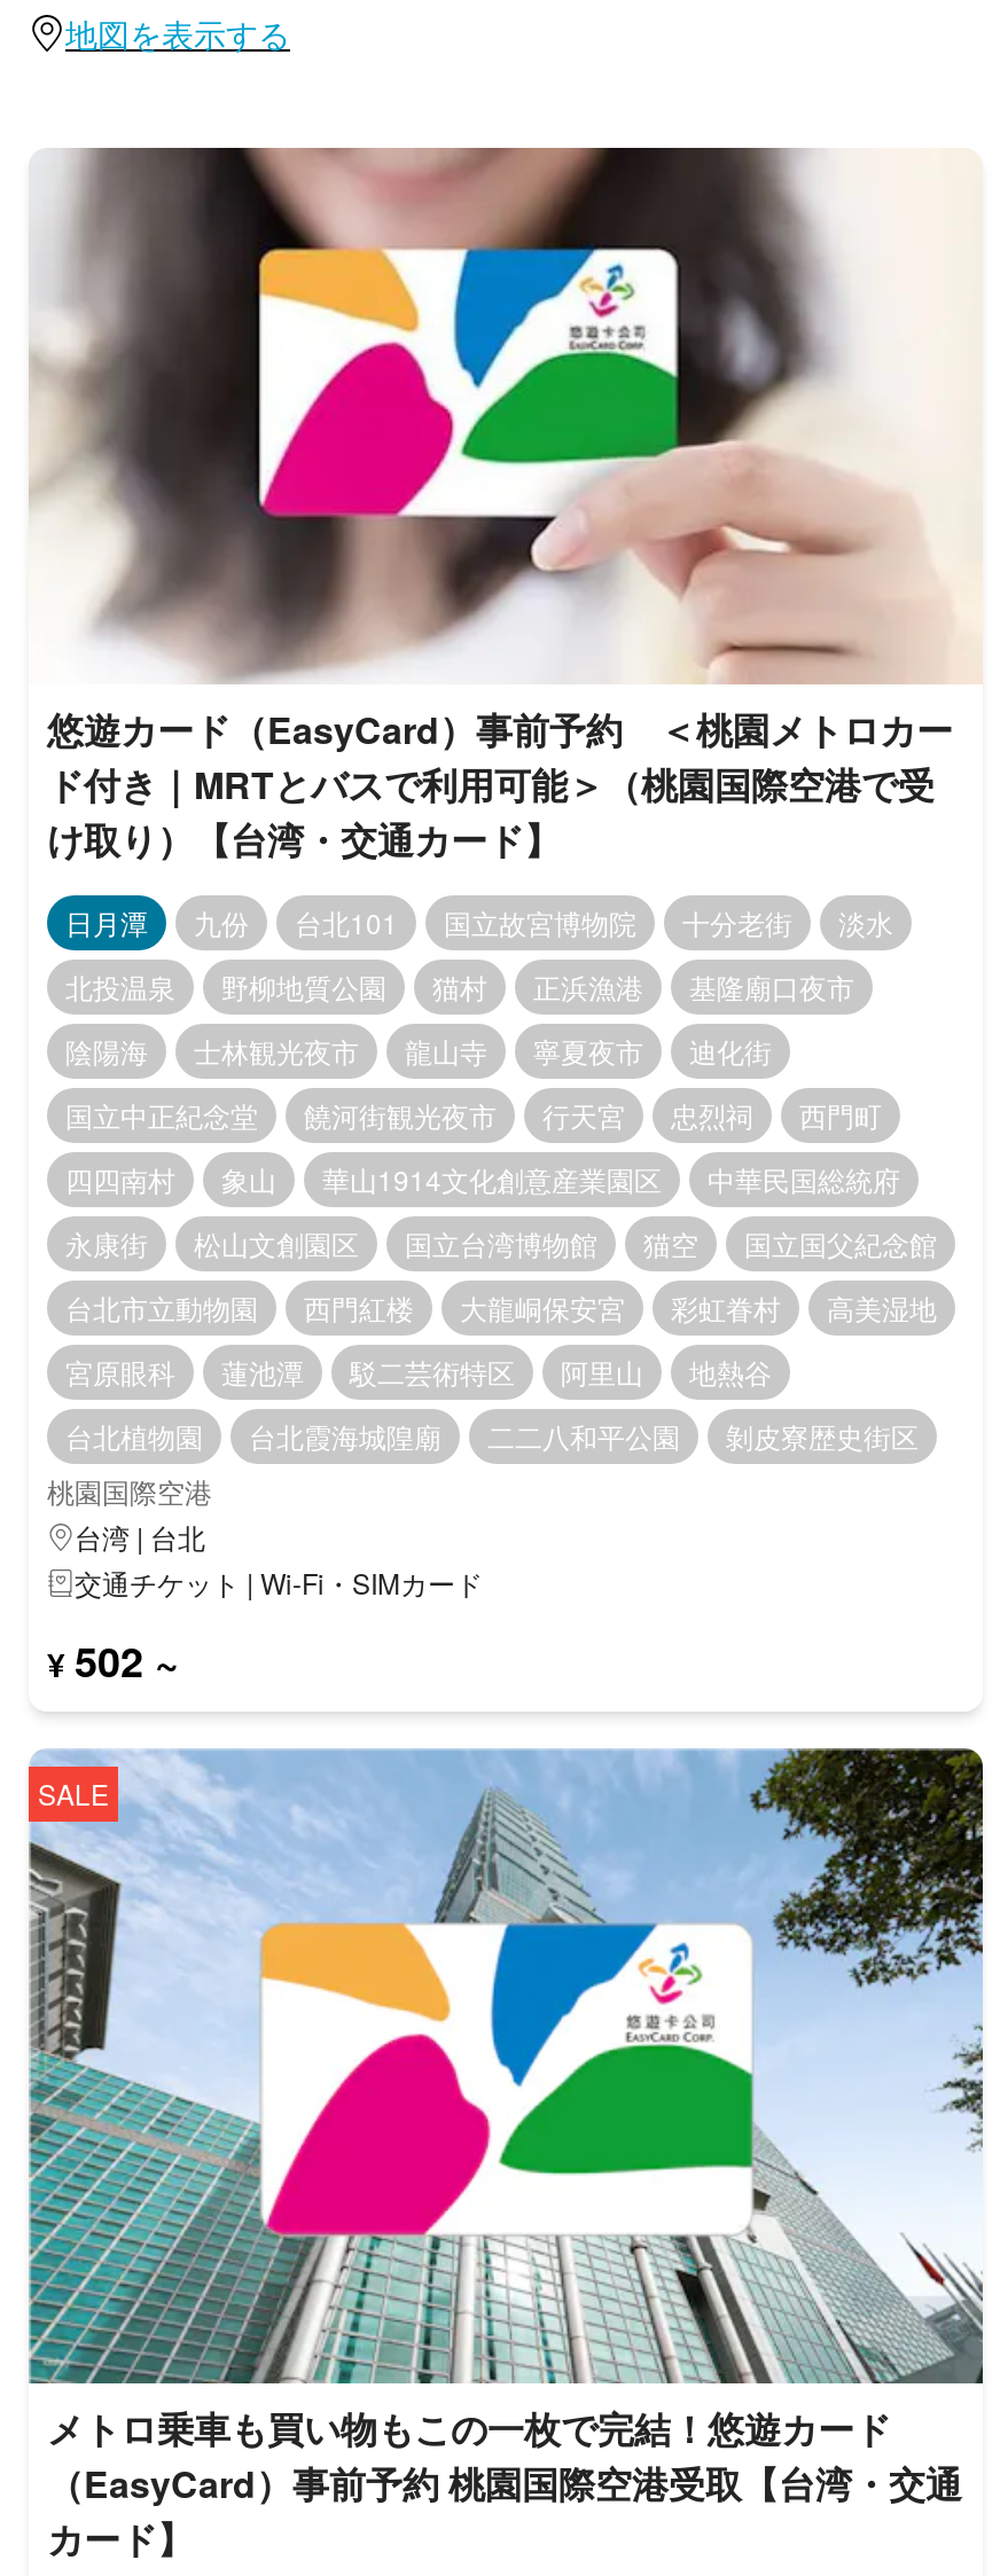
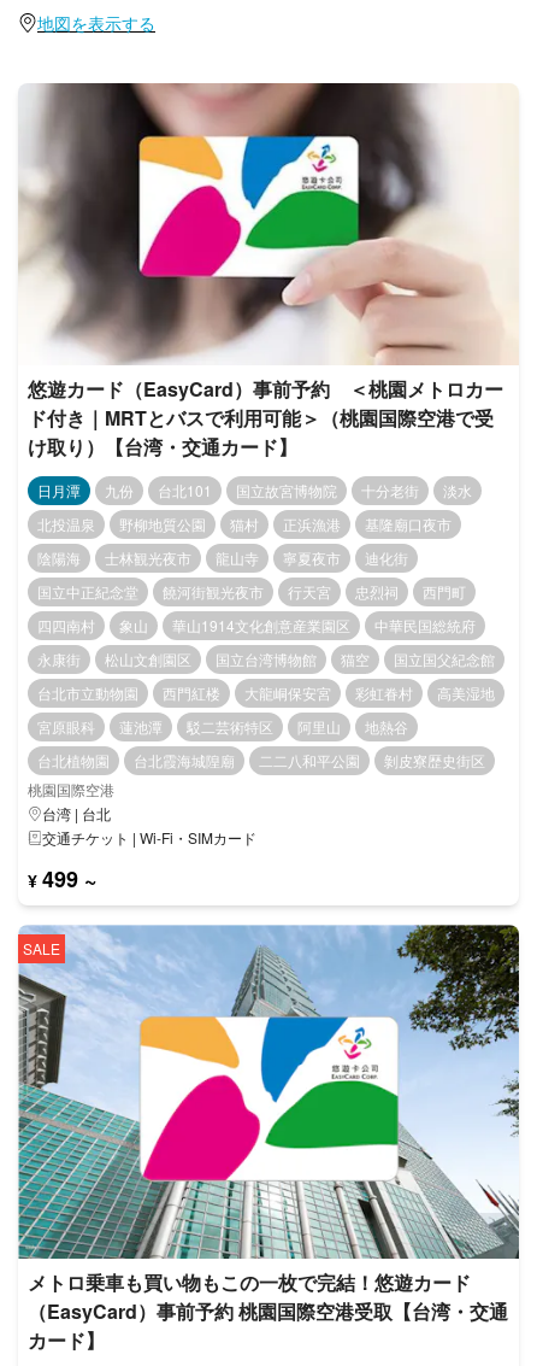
[47,1630,180,1690] ¥ 502 ~ -> [28,863,98,894] ¥ 499 ~

